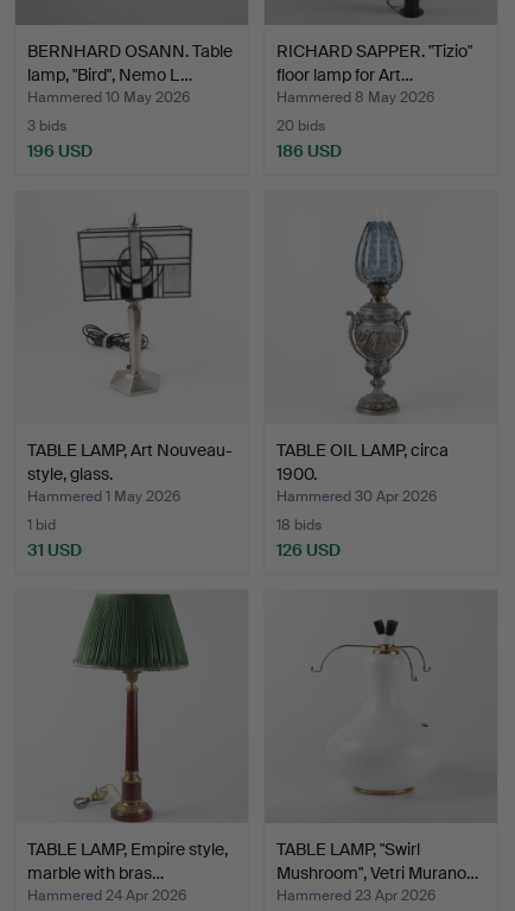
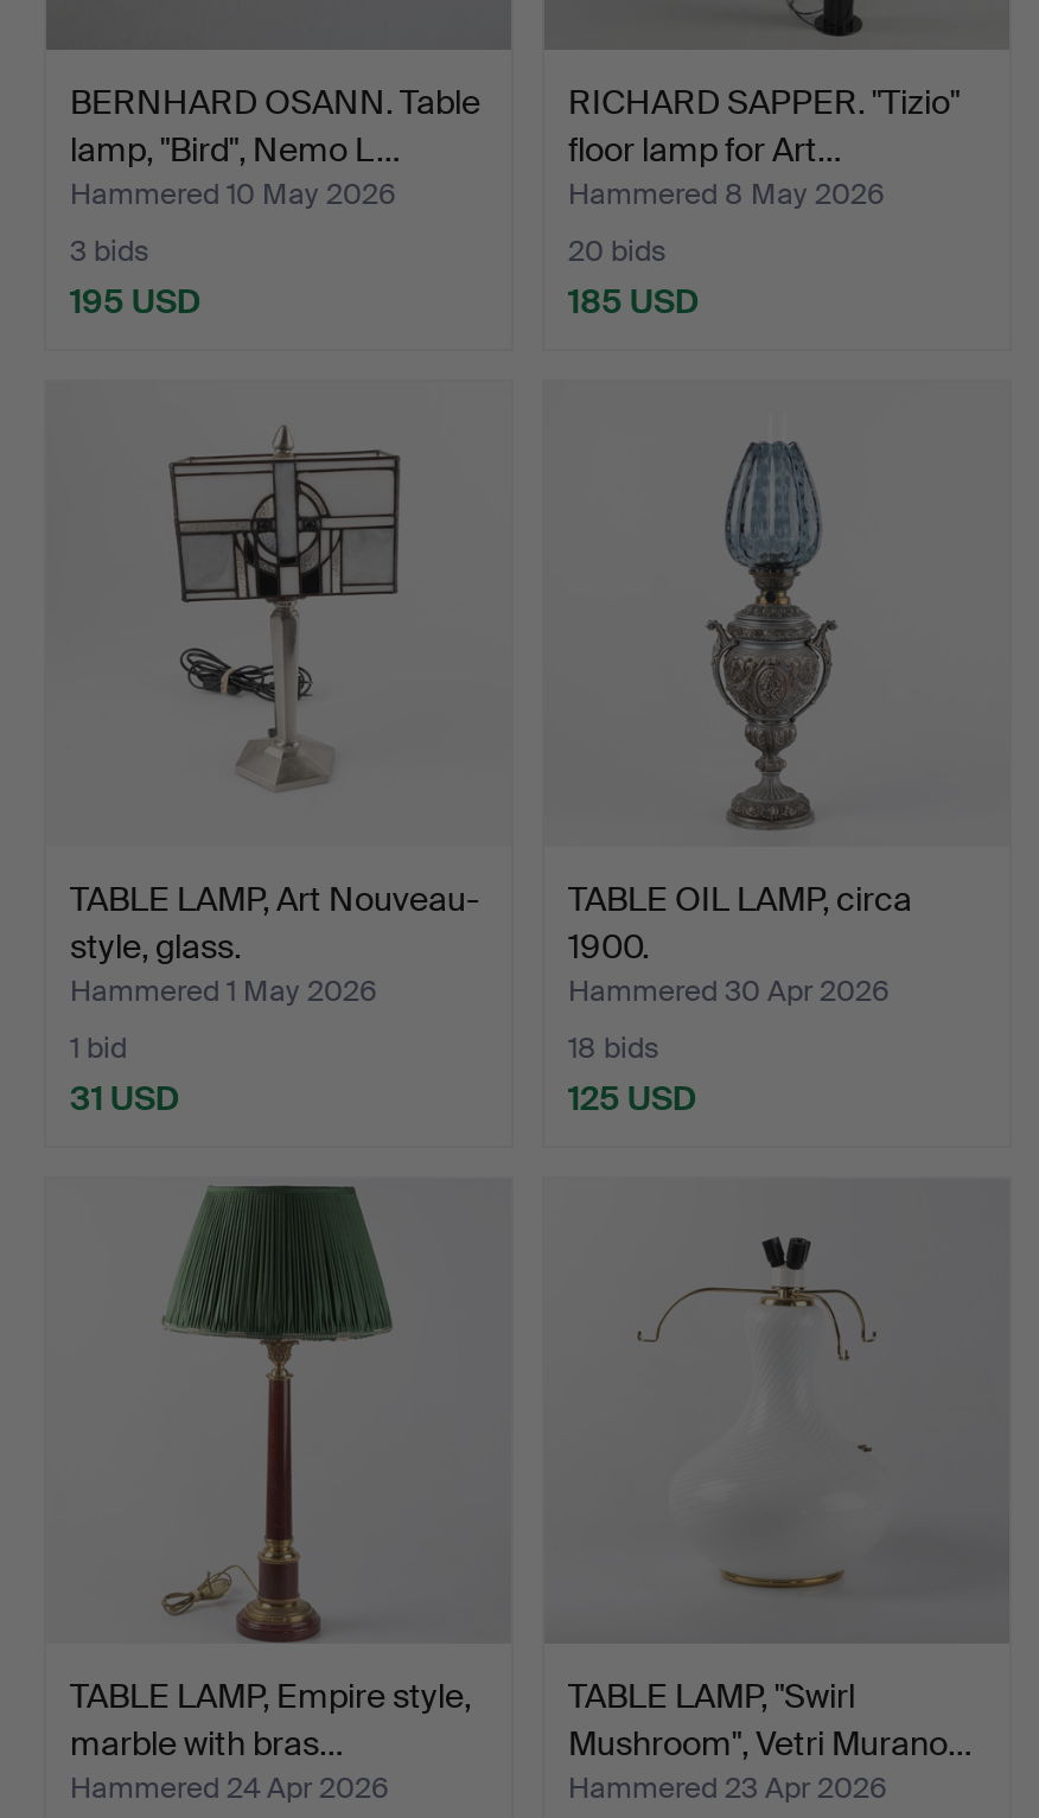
[27,140,93,162] 196 USD -> [70,280,200,323] 195 USD
[276,140,342,162] 186 USD -> [568,280,699,323] 185 USD
[276,539,341,561] 126 USD -> [568,1077,696,1119] 125 USD

